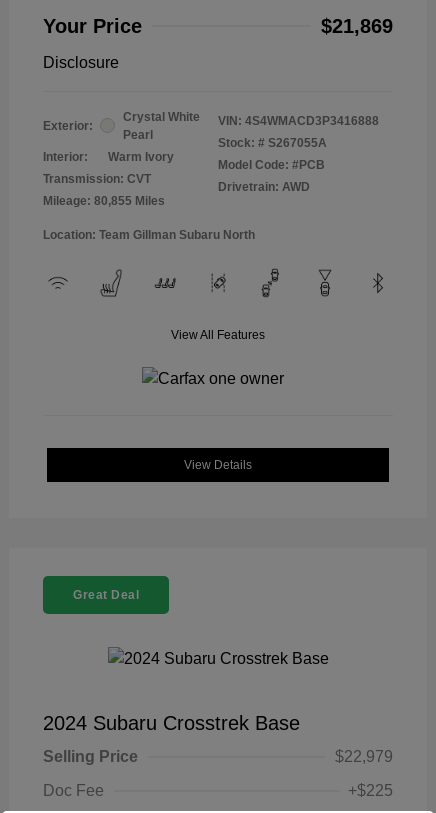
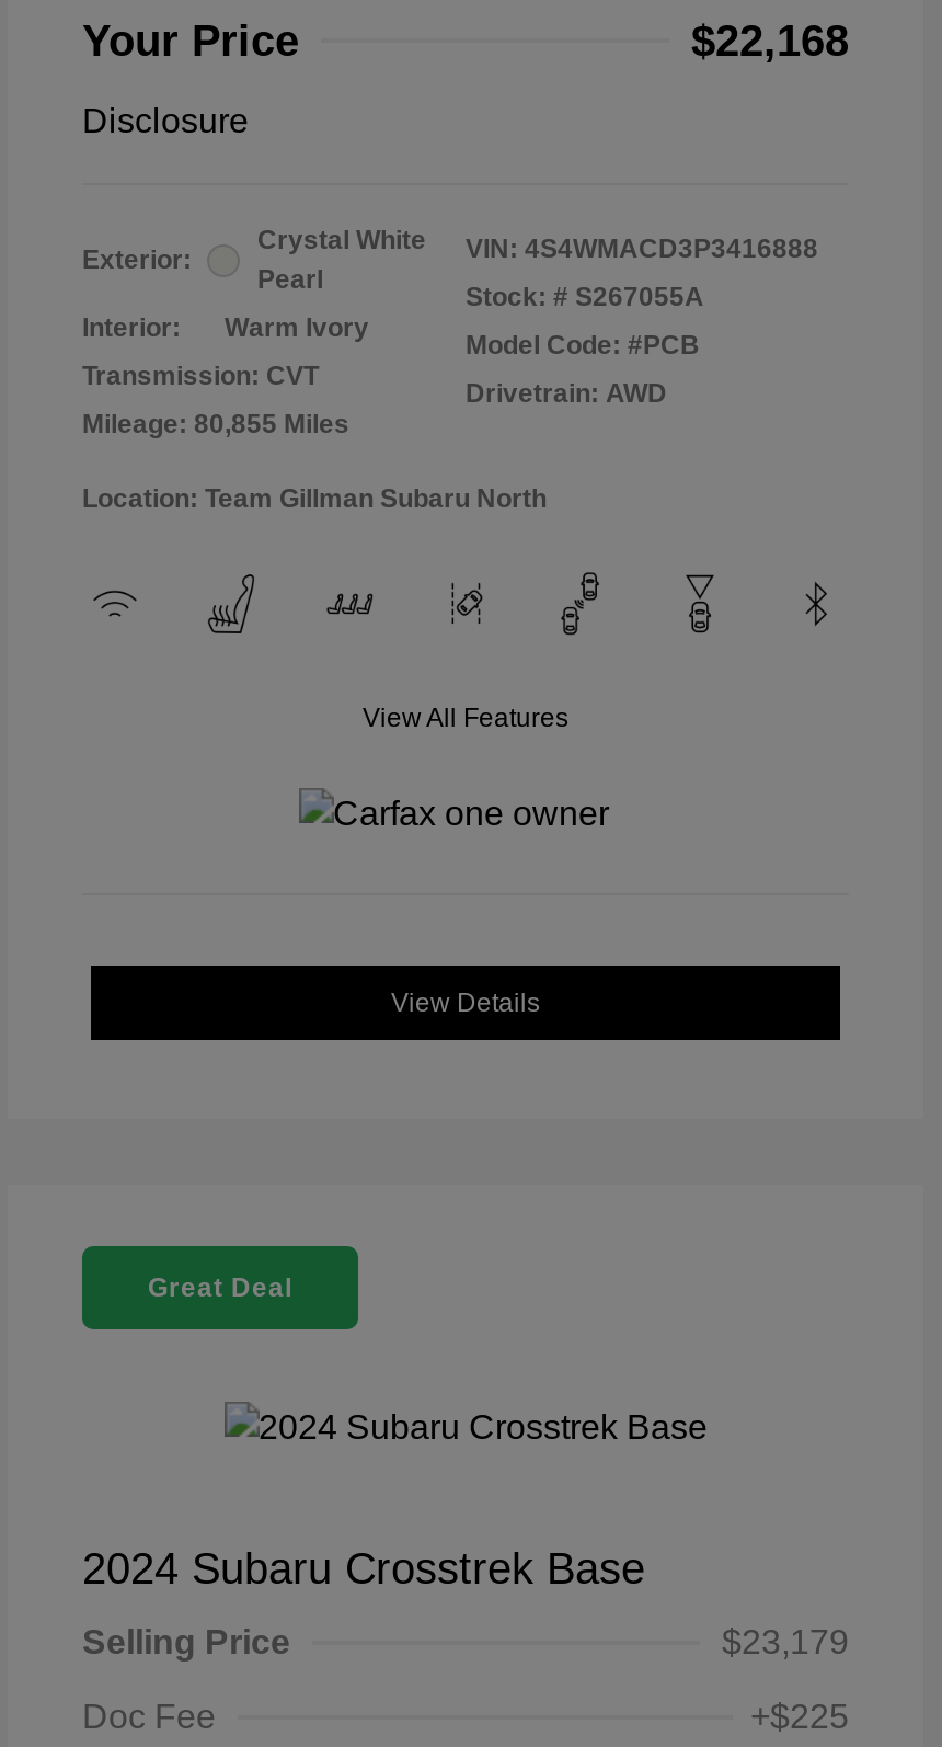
[321,15,393,37] $21,869 -> [691,16,849,64] $22,168
[335,747,393,764] $22,979 -> [722,1622,849,1659] $23,179

